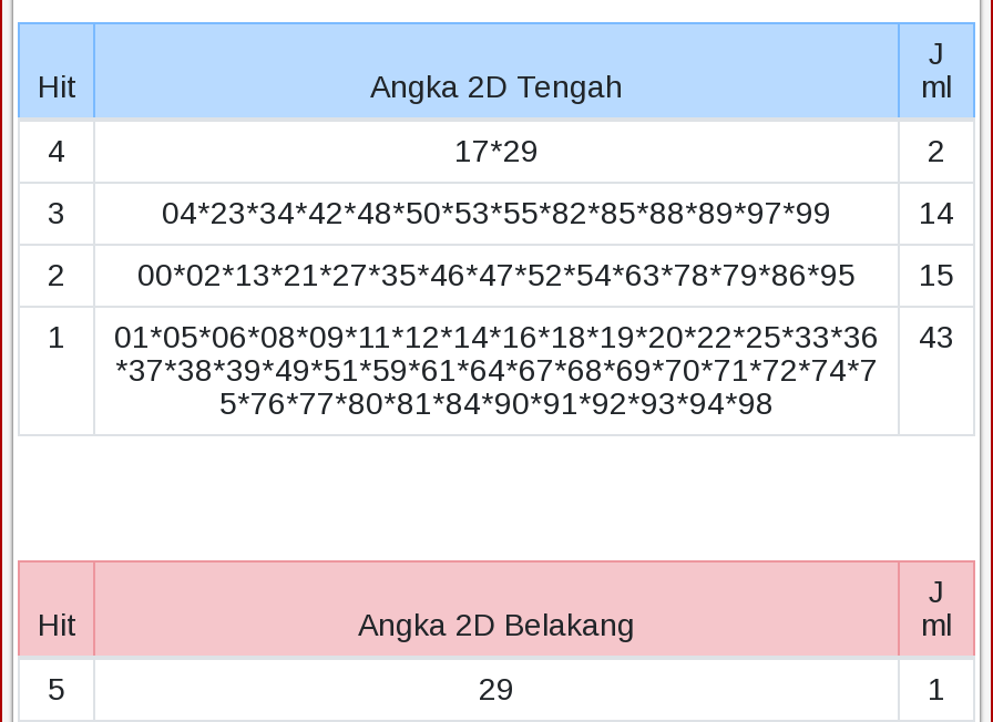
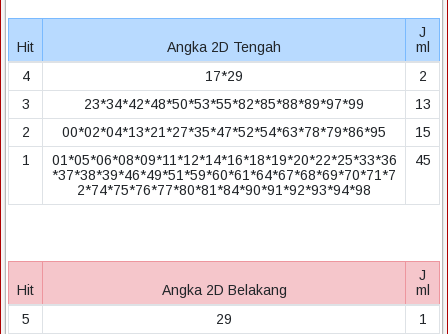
[162,194,831,230] 04*23*34*42*48*50*53*55*82*85*88*89*97*99 -> [84,96,364,112] 23*34*42*48*50*53*55*82*85*88*89*97*99
[919,194,954,230] 14 -> [414,96,430,112] 13
[137,256,954,292] 00*02*13*21*27*35*46*47*52*54*63*78*79*86*95 15 -> [62,124,430,140] 00*02*04*13*21*27*35*47*52*54*63*78*79*86*95 15
[48,318,954,354] 1 01*05*06*08*09*11*12*14*16*18*19*20*22*25*33*36 43 -> [21,152,430,168] 1 01*05*06*08*09*11*12*14*16*18*19*20*22*25*33*36 45
[115,351,878,387] *37*38*39*49*51*59*61*64*67*68*69*70*71*72*74*7 -> [52,167,396,183] *37*38*39*46*49*51*59*60*61*64*67*68*69*70*71*7
[219,385,774,420] 5*76*77*80*81*84*90*91*92*93*94*98 -> [77,182,371,198] 2*74*75*76*77*80*81*84*90*91*92*93*94*98

